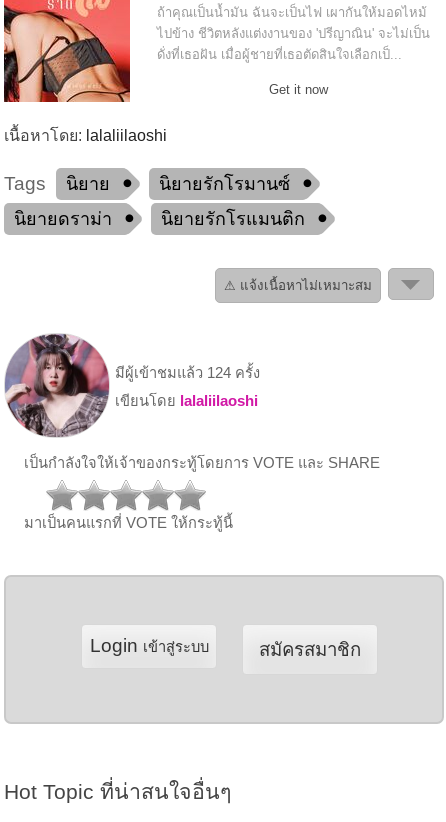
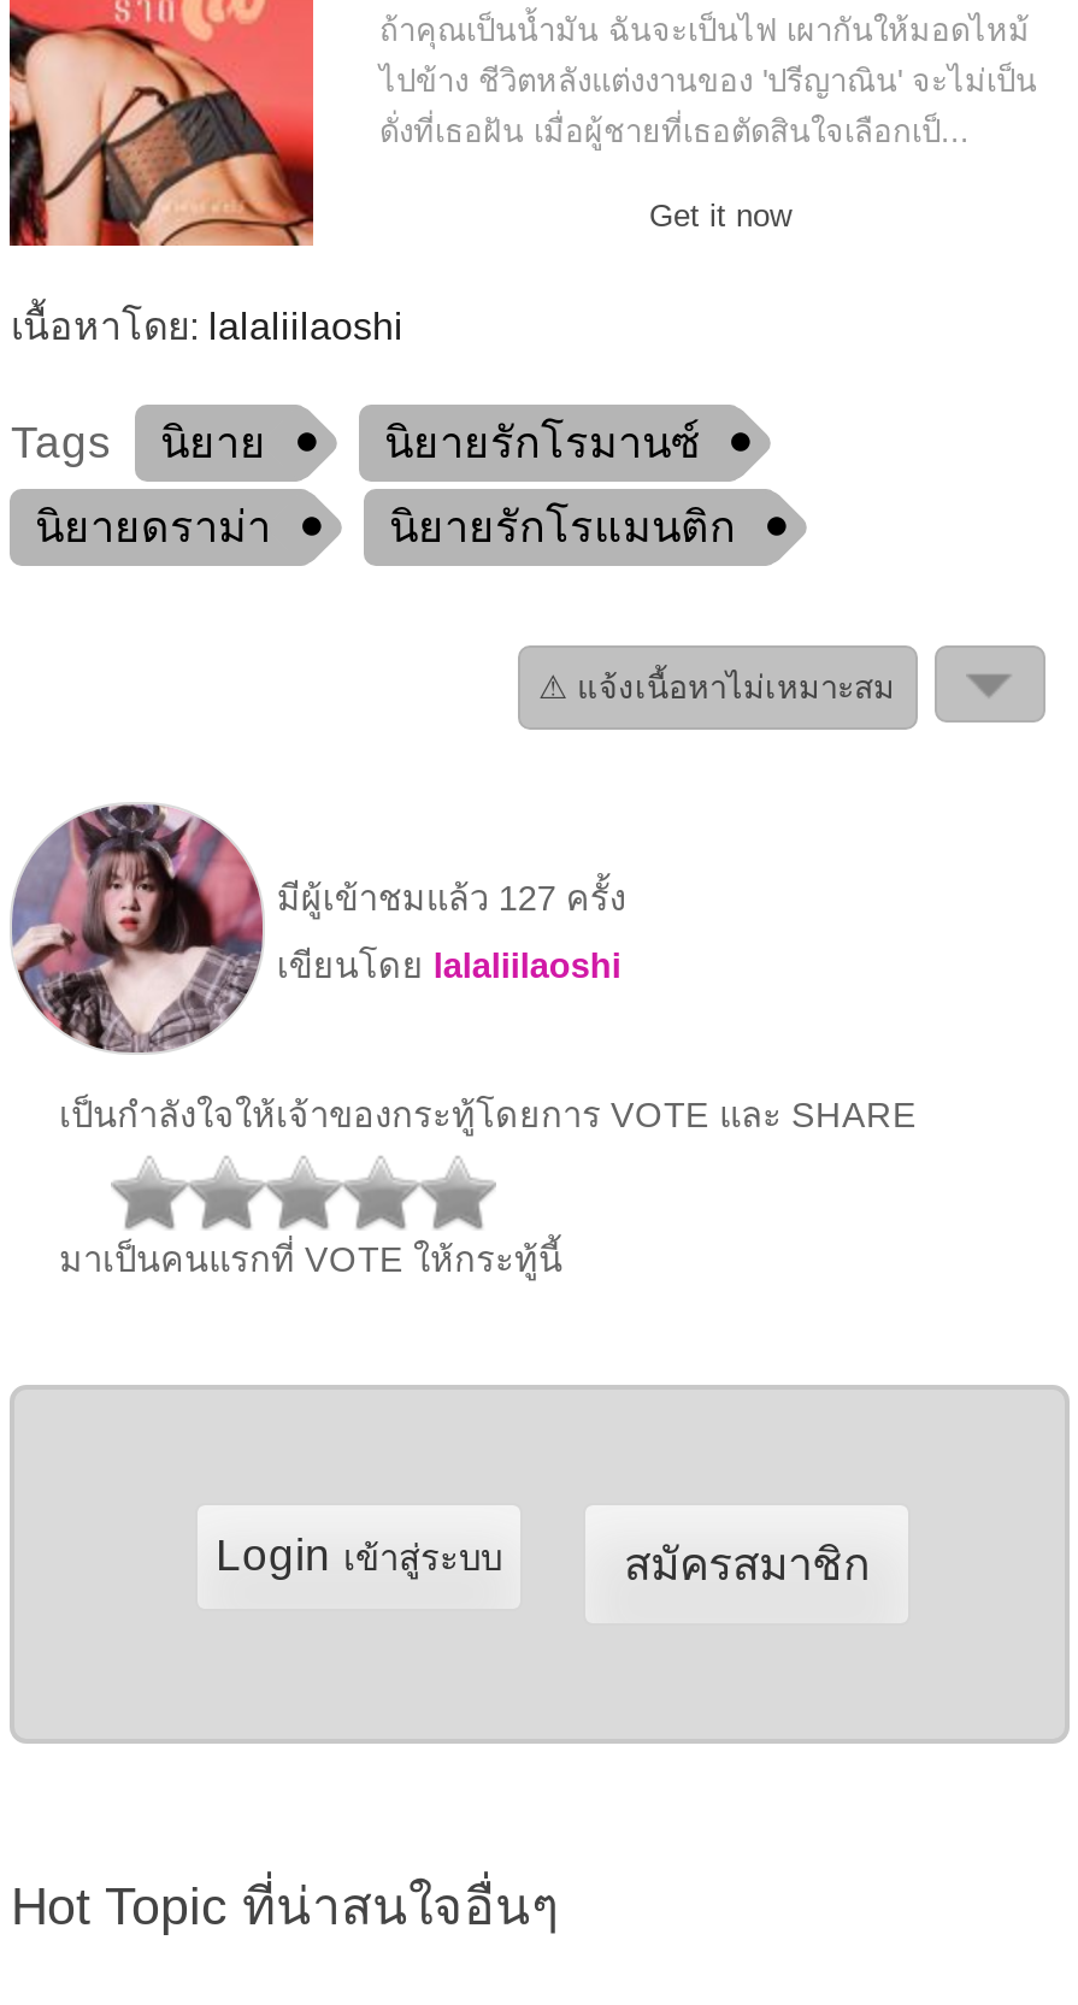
[115,365,260,381] มีผู้เข้าชมแล้ว 124 ครั้ง -> [277,880,626,918] มีผู้เข้าชมแล้ว 127 ครั้ง

